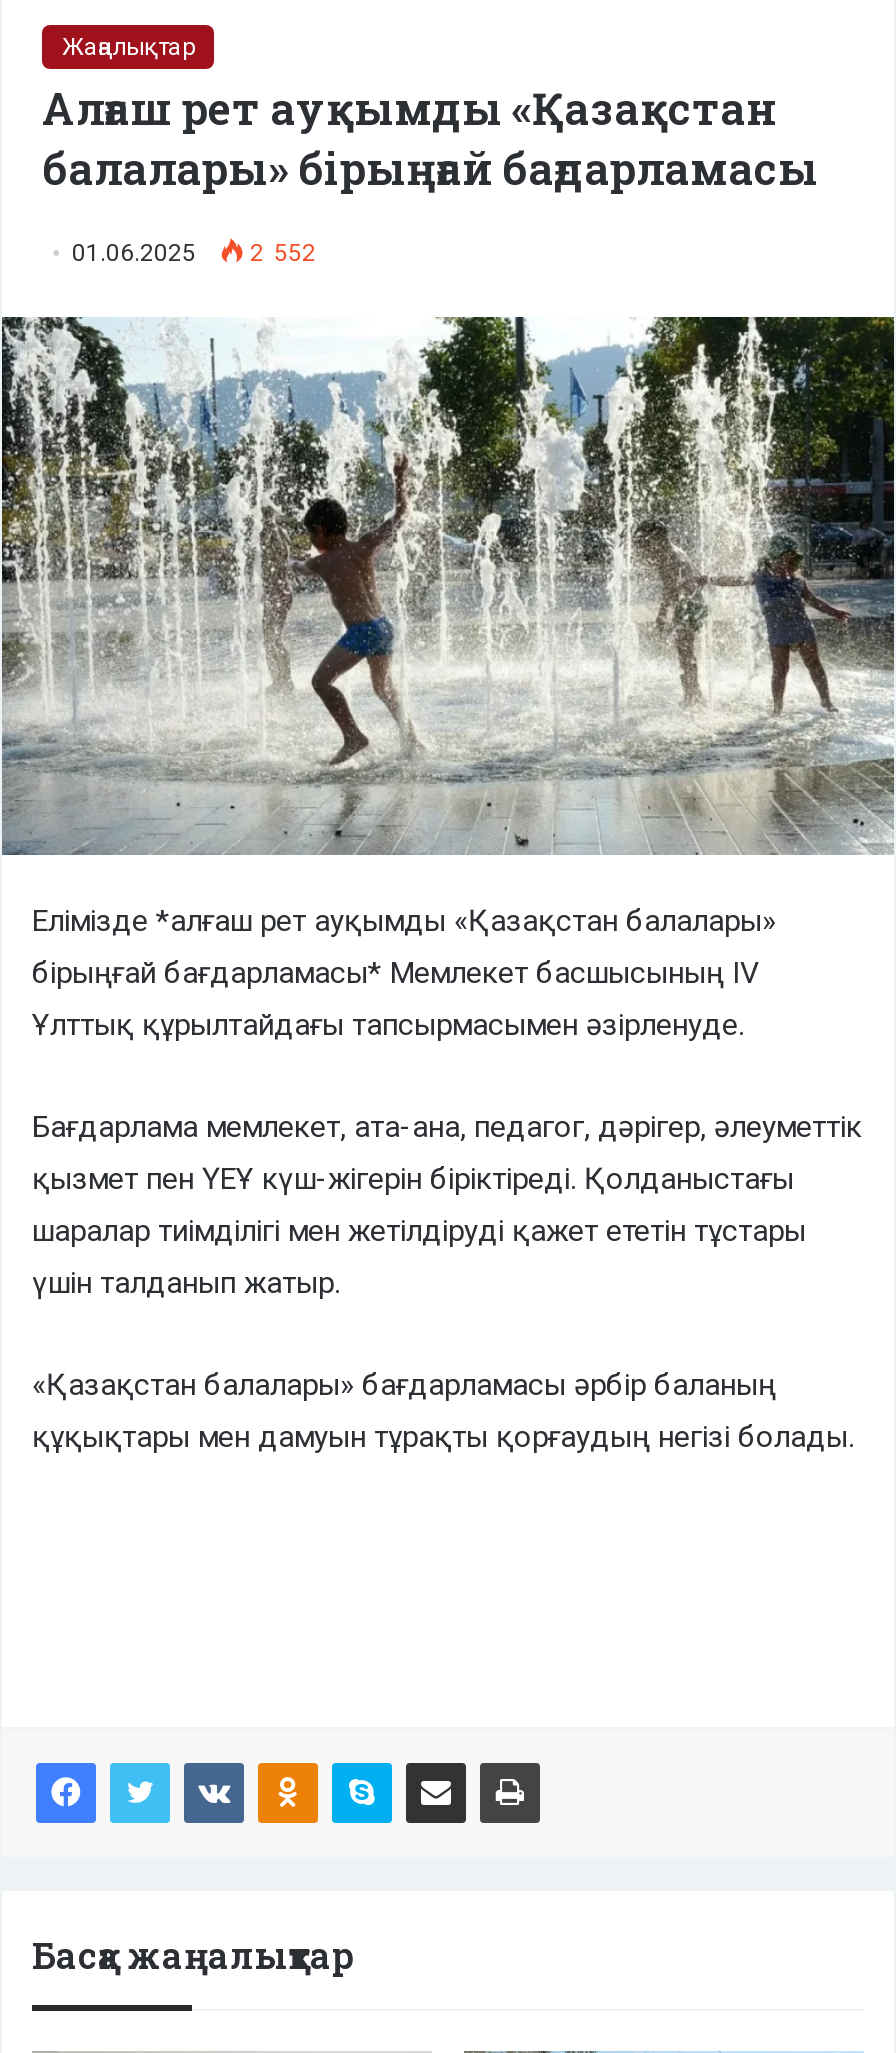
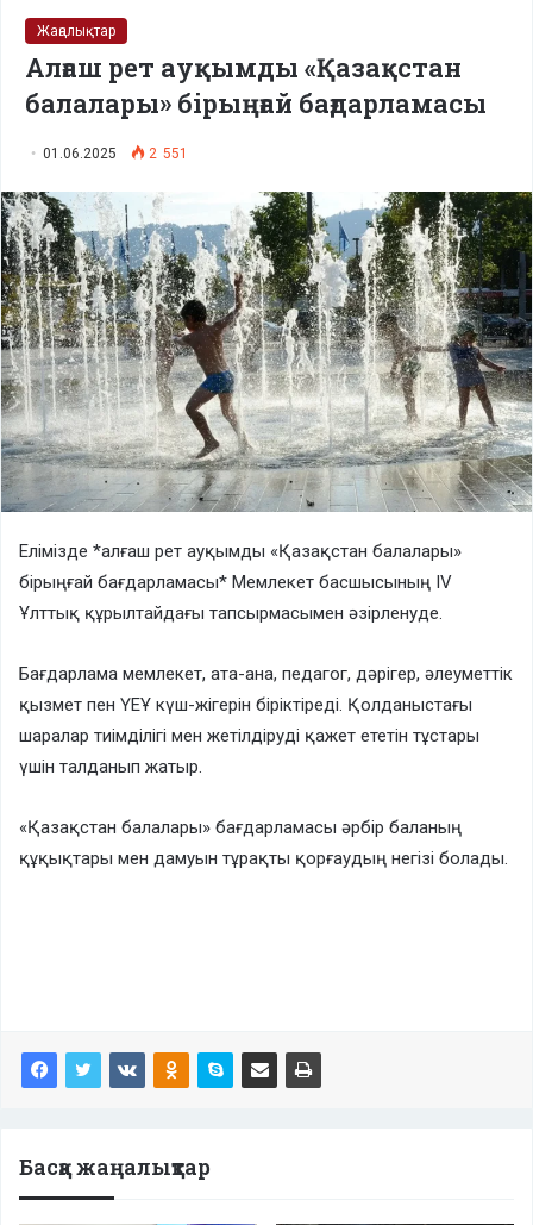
[72,239,316,267] 01.06.2025 2 552 -> [43,145,188,162] 01.06.2025 2 551

